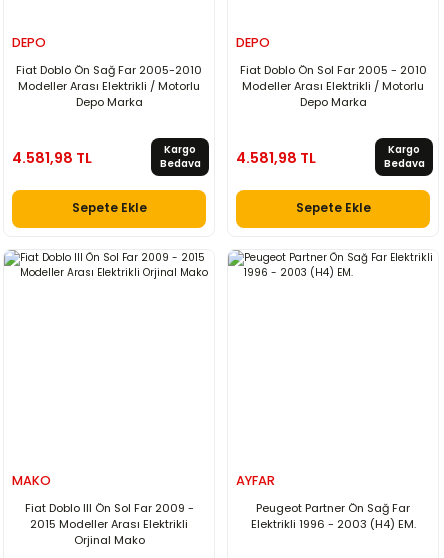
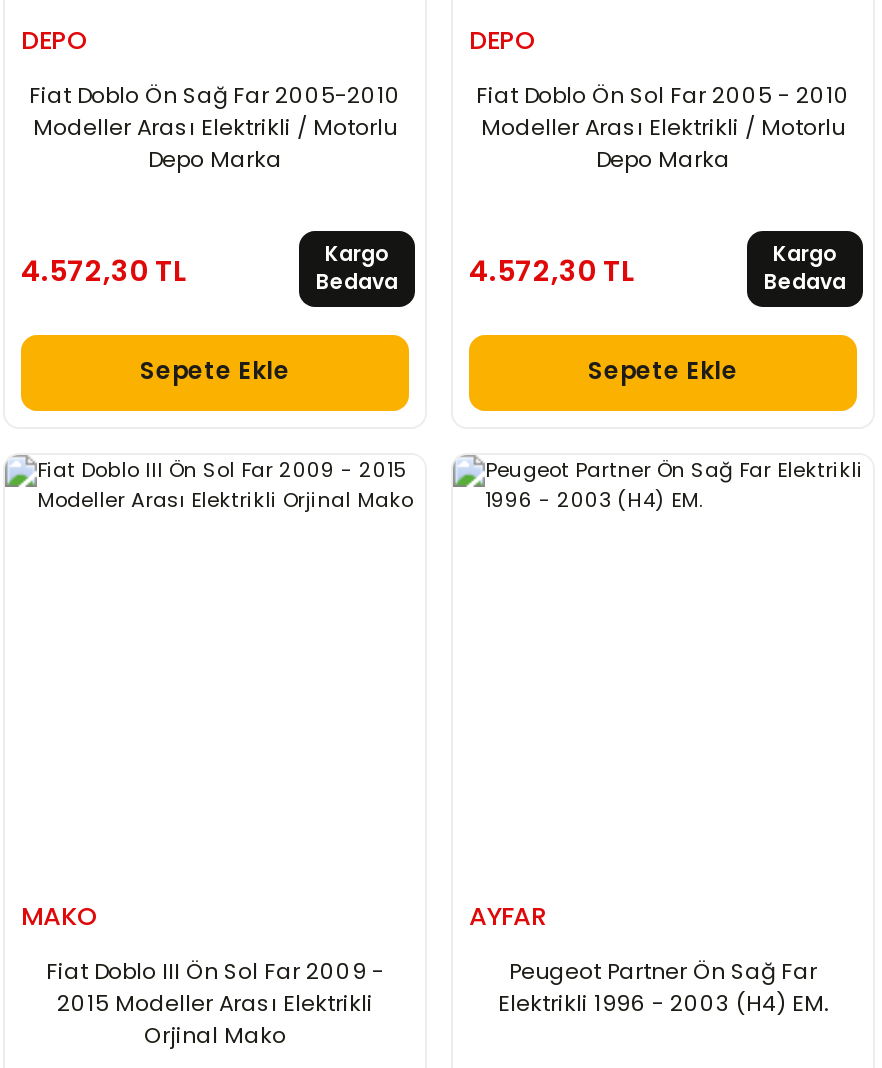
[12,148,92,168] 4.581,98 TL -> [21,251,187,291] 4.572,30 TL
[236,148,316,168] 4.581,98 TL -> [469,251,635,291] 4.572,30 TL

